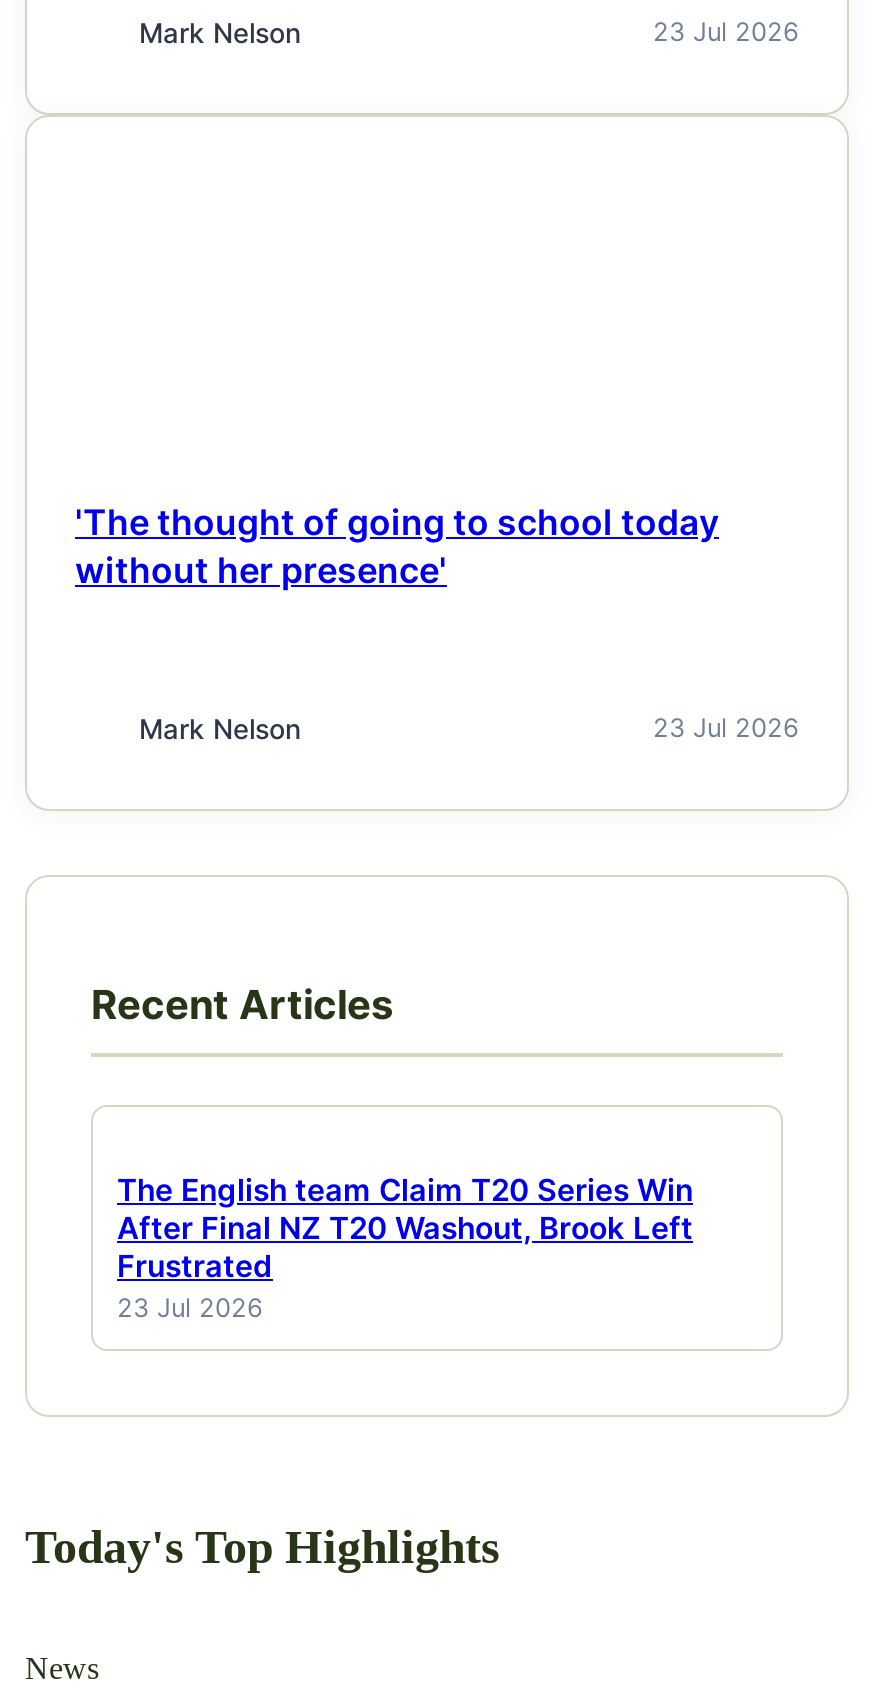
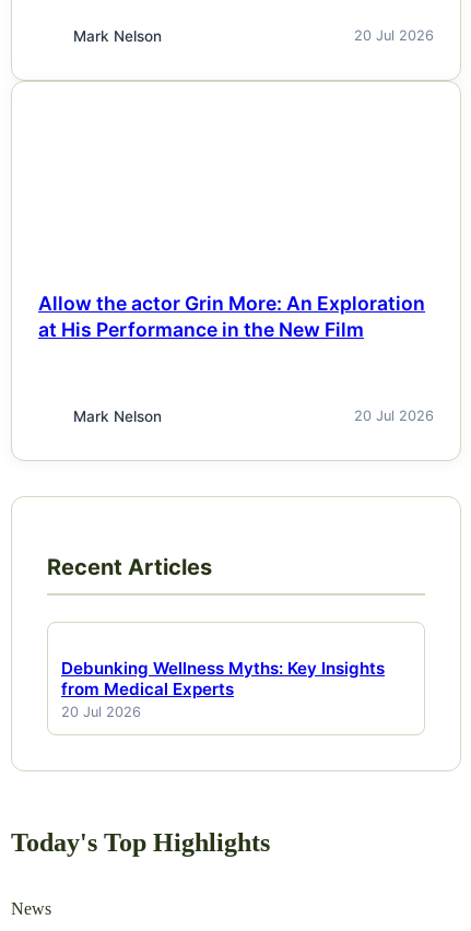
[653,18,799,48] 23 Jul 2026 -> [354,28,434,44] 20 Jul 2026
[75,502,719,592] 'The thought of going to school today | without her presence' -> [38,292,425,341] Allow the actor Grin More: An Exploration | at His Performance in the New Film
[653,714,799,744] 23 Jul 2026 -> [354,408,434,424] 20 Jul 2026
[117,1171,693,1323] The English team Claim T20 Series Win | After Final NZ T20 Washout, Brook Left | Frustrated | 23 Jul 2026 -> [61,658,385,720] Debunking Wellness Myths: Key Insights | from Medical Experts | 20 Jul 2026

